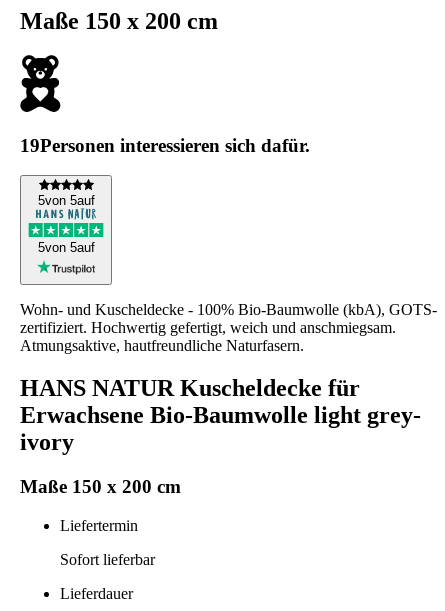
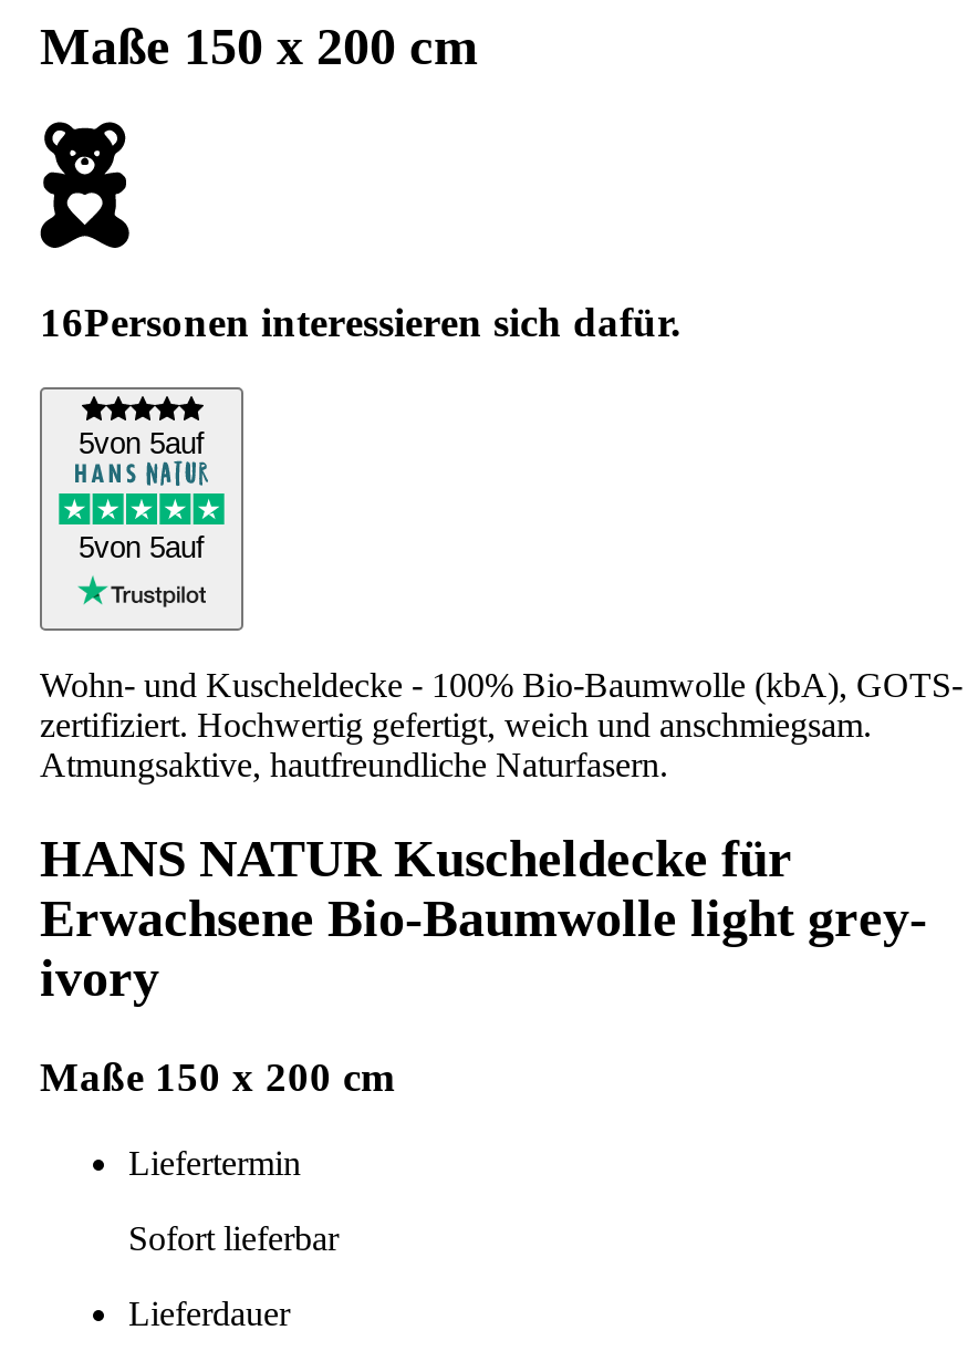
[20,135,310,156] 19Personen interessieren sich dafür. -> [40,298,682,345] 16Personen interessieren sich dafür.

